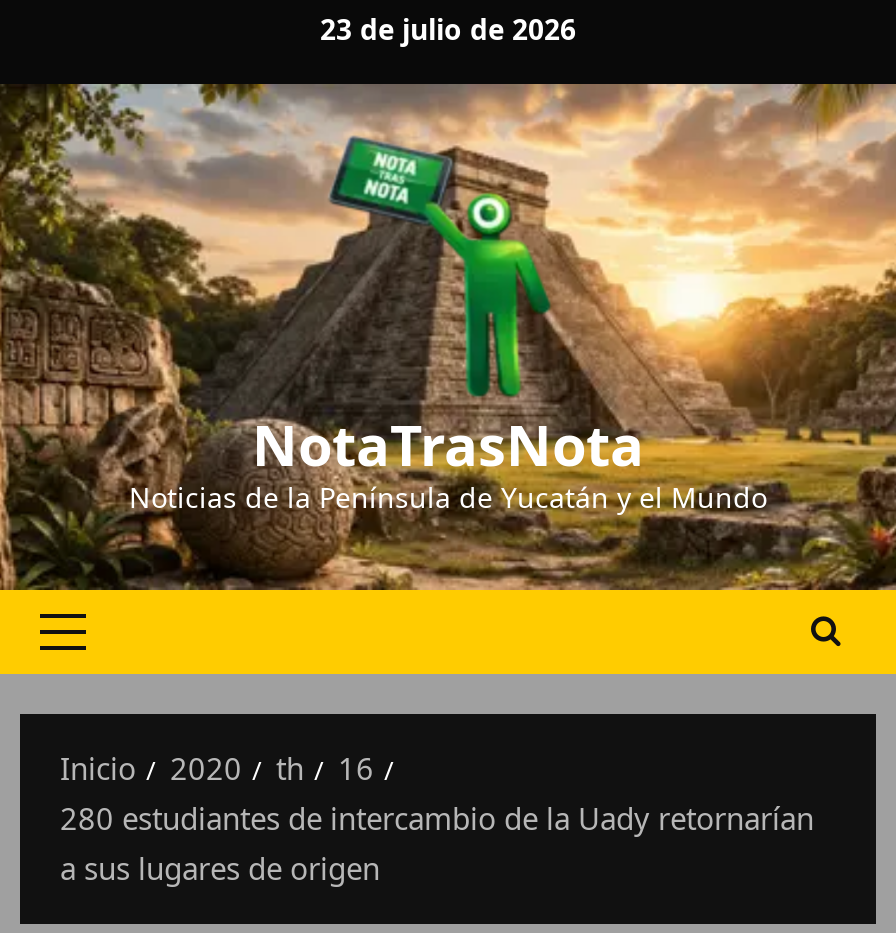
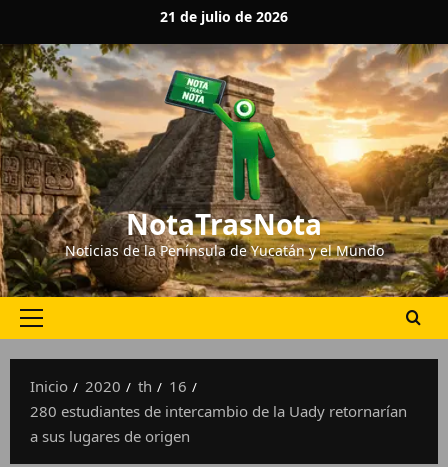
[320,10,576,48] 23 de julio de 2026 -> [160,7,288,26] 21 de julio de 2026

